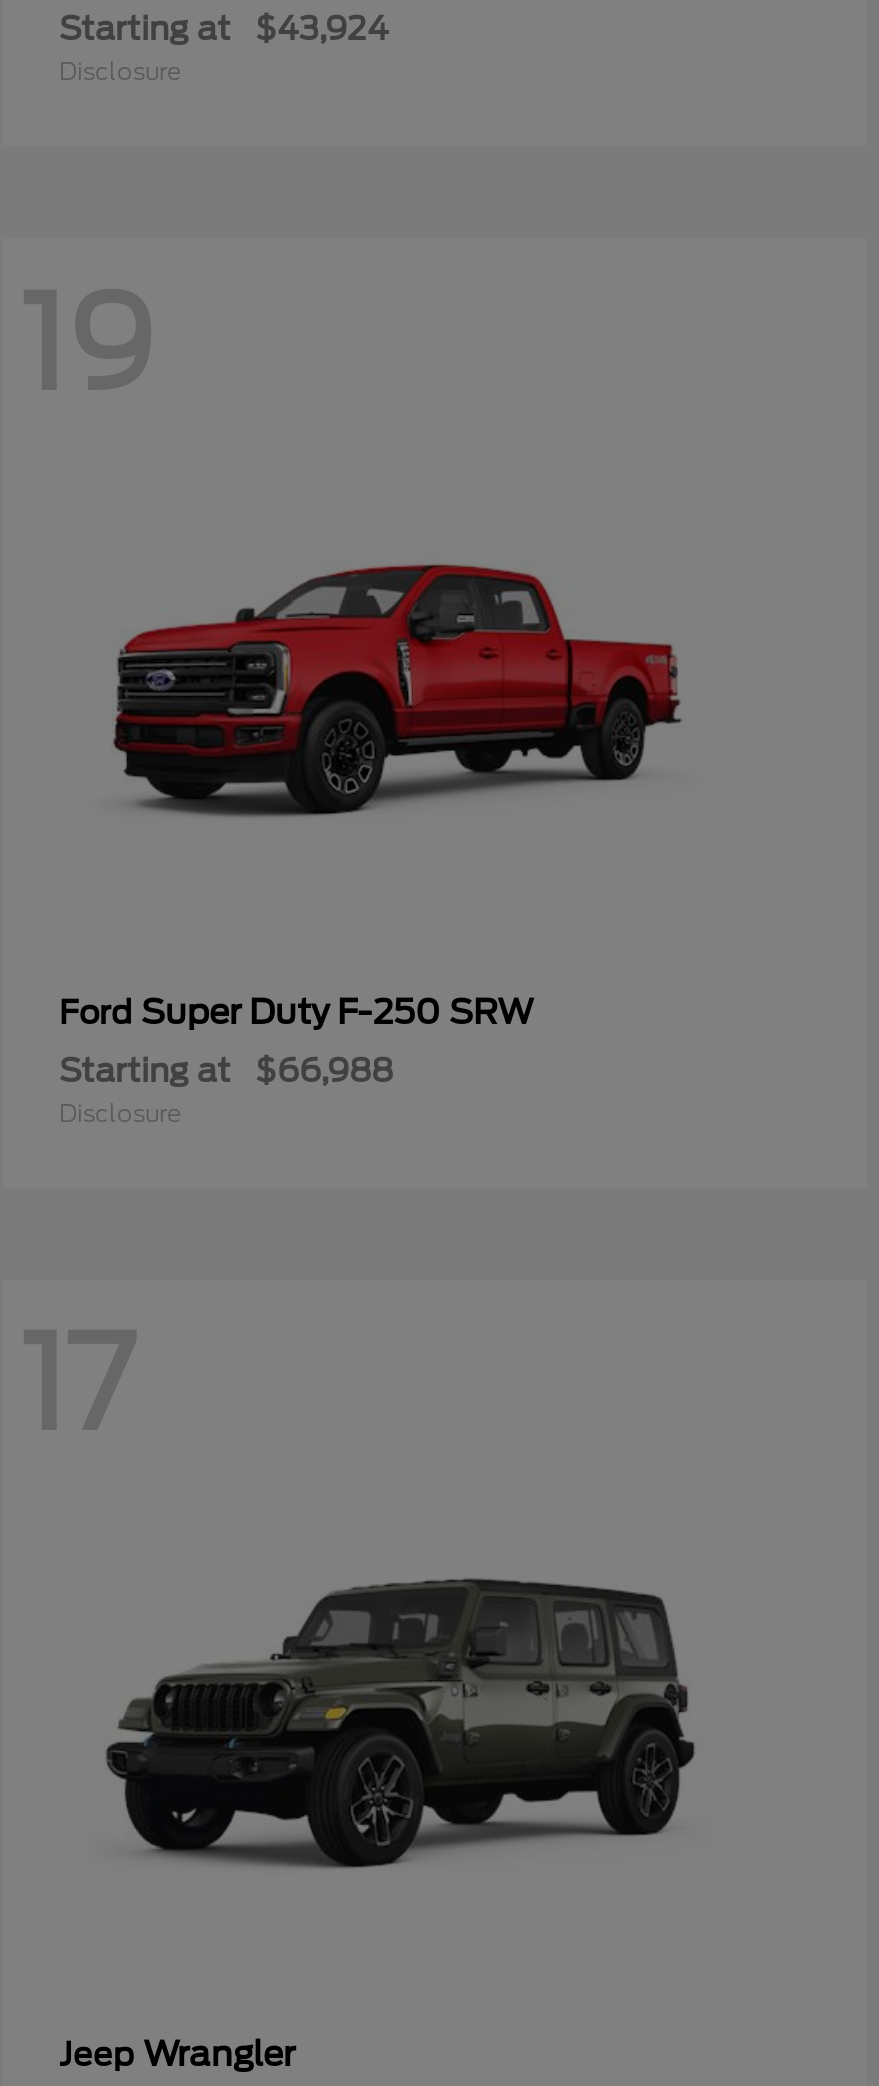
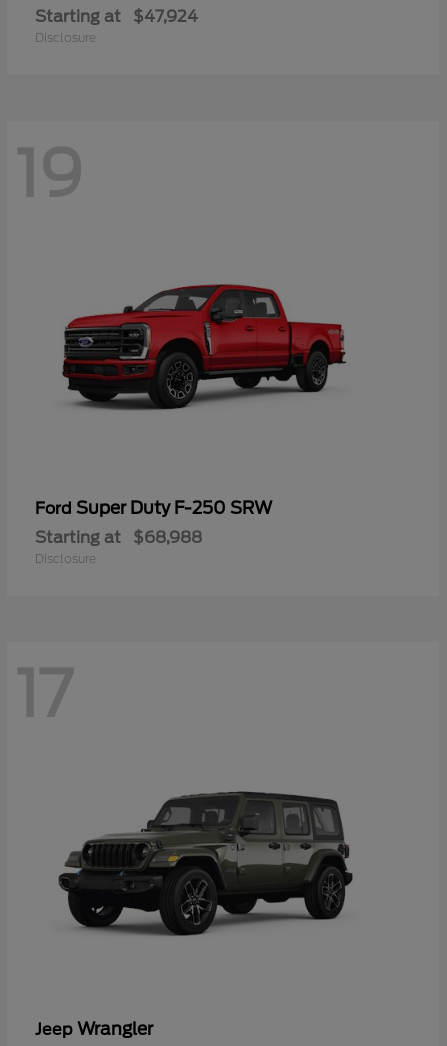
[59,10,389,48] Starting at $43,924 -> [35,7,198,26] Starting at $47,924
[59,1052,393,1090] Starting at $66,988 -> [35,528,202,547] Starting at $68,988

